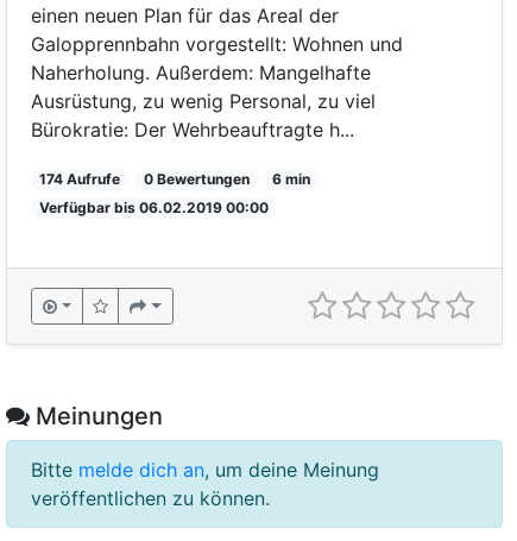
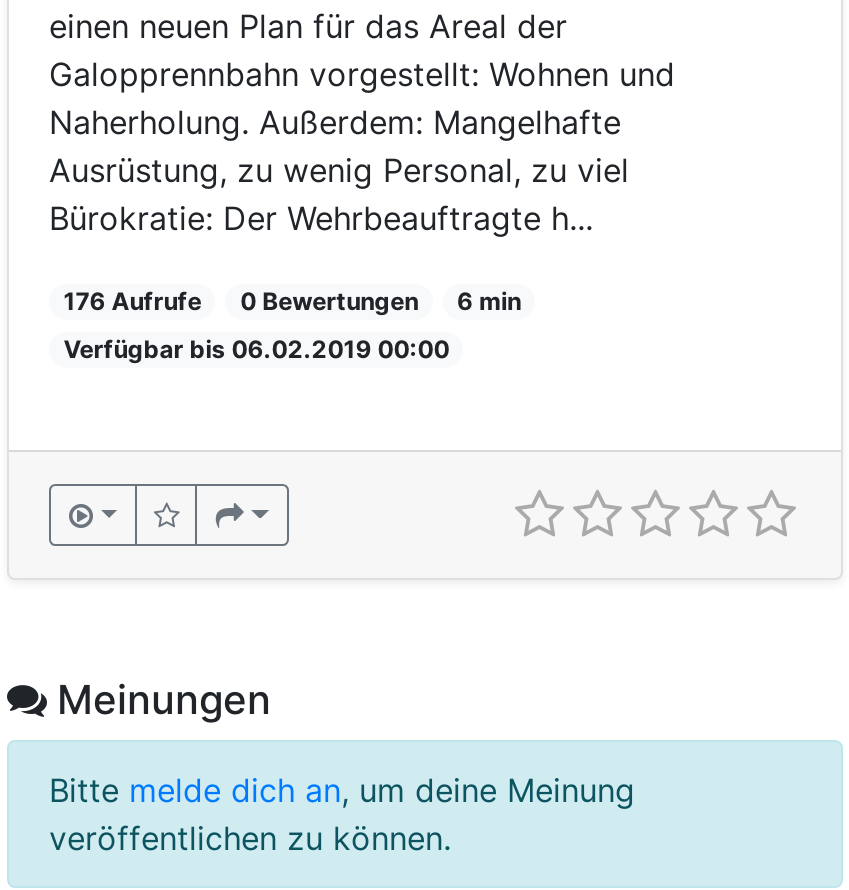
[39,169,120,187] 174 Aufrufe -> [63,285,201,315] 176 Aufrufe

